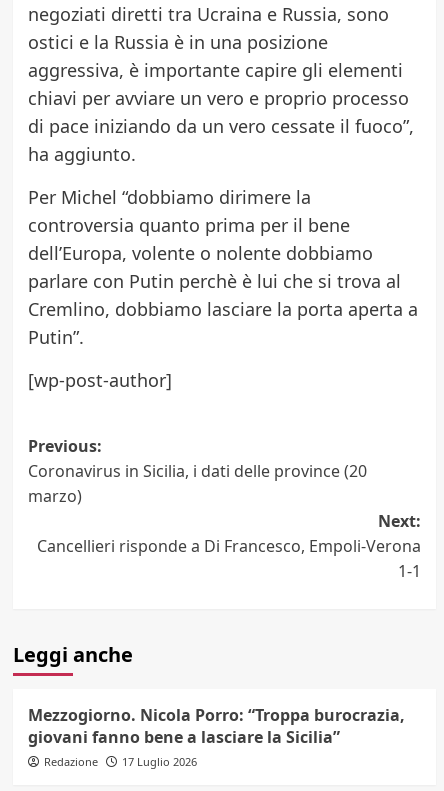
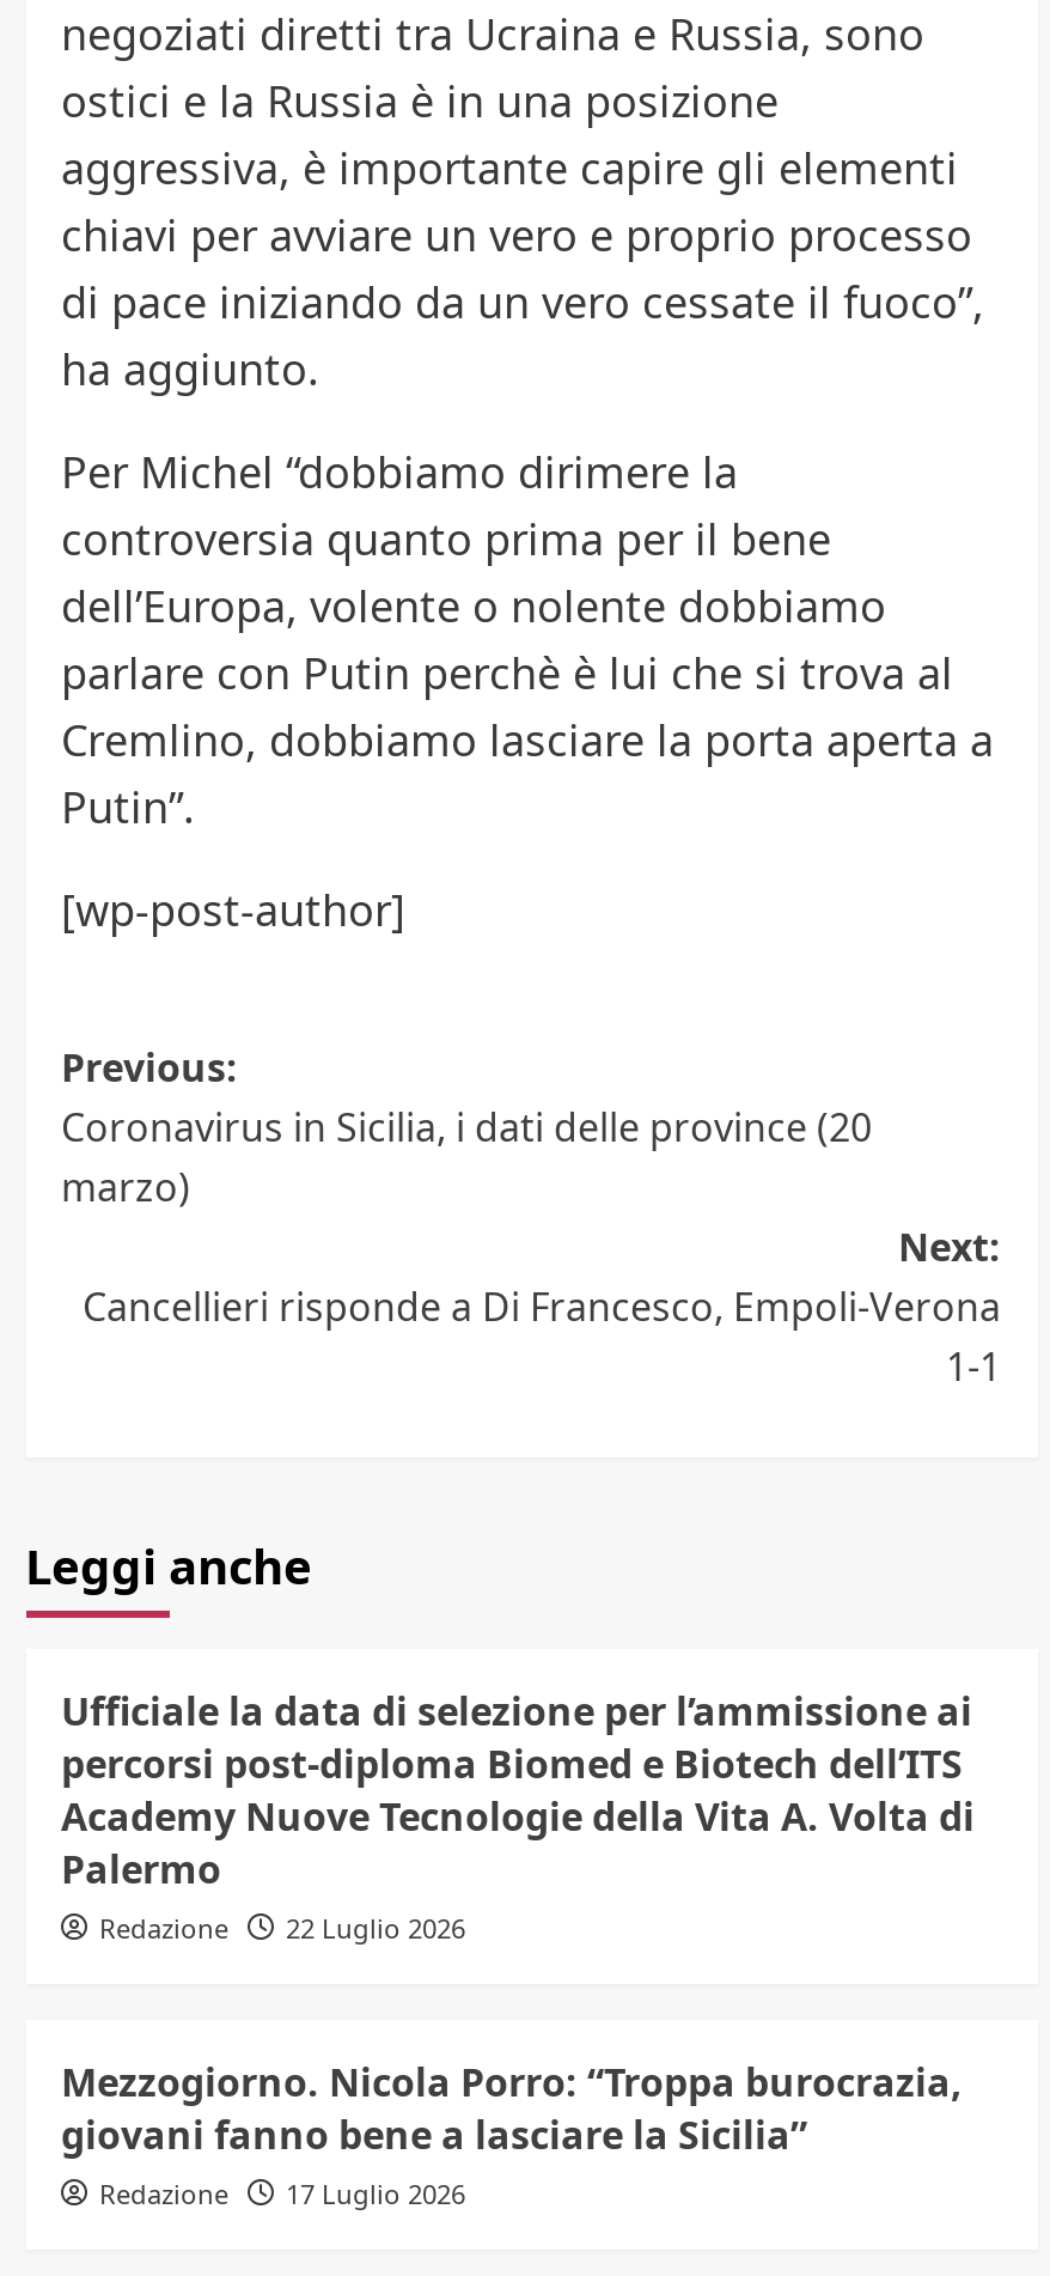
none -> [61,1685,975,1946] Ufficiale la data di selezione per l’ammissione ai | percorsi post-diploma Biomed e Biotech dell’ITS | Academy Nuove Tecnologie della Vita A. Volta di | Palermo | Redazione | 22 Luglio 2026

